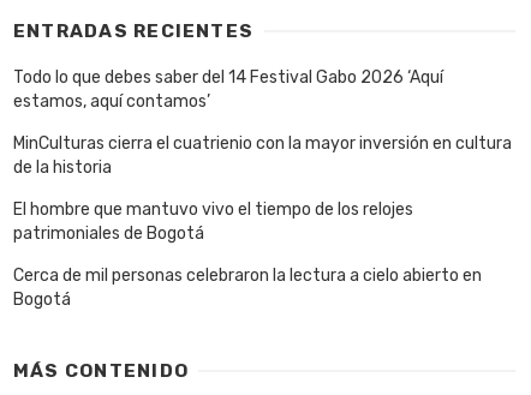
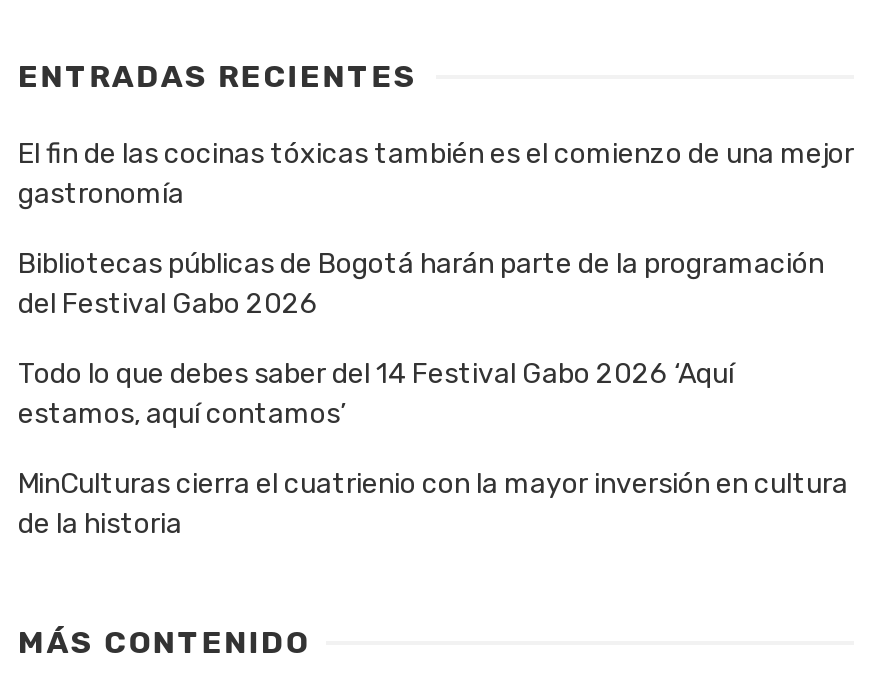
none -> [18,137,854,321] El fin de las cocinas tóxicas también es el comienzo de una mejor | gastronomía | Bibliotecas públicas de Bogotá harán parte de la programación | del Festival Gabo 2026
moved [13,67,512,177] -> [18,357,848,541]: Todo lo que debes saber del 14 Festival Gabo 2026 ‘Aquí | estamos, aquí contamos’ | MinCulturas cierra el cuatrienio con la mayor inversión en cultura | de la historia
[13,199,482,309] El hombre que mantuvo vivo el tiempo de los relojes | patrimoniales de Bogotá | Cerca de mil personas celebraron la lectura a cielo abierto en | Bogotá -> none

